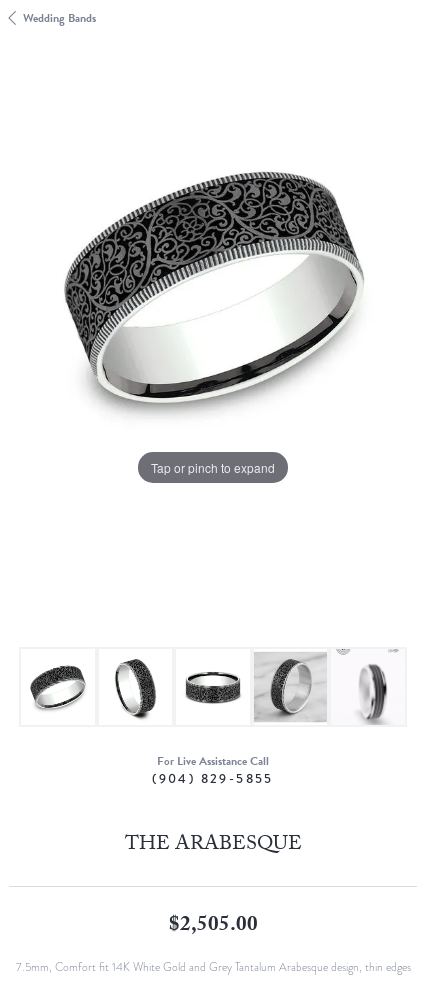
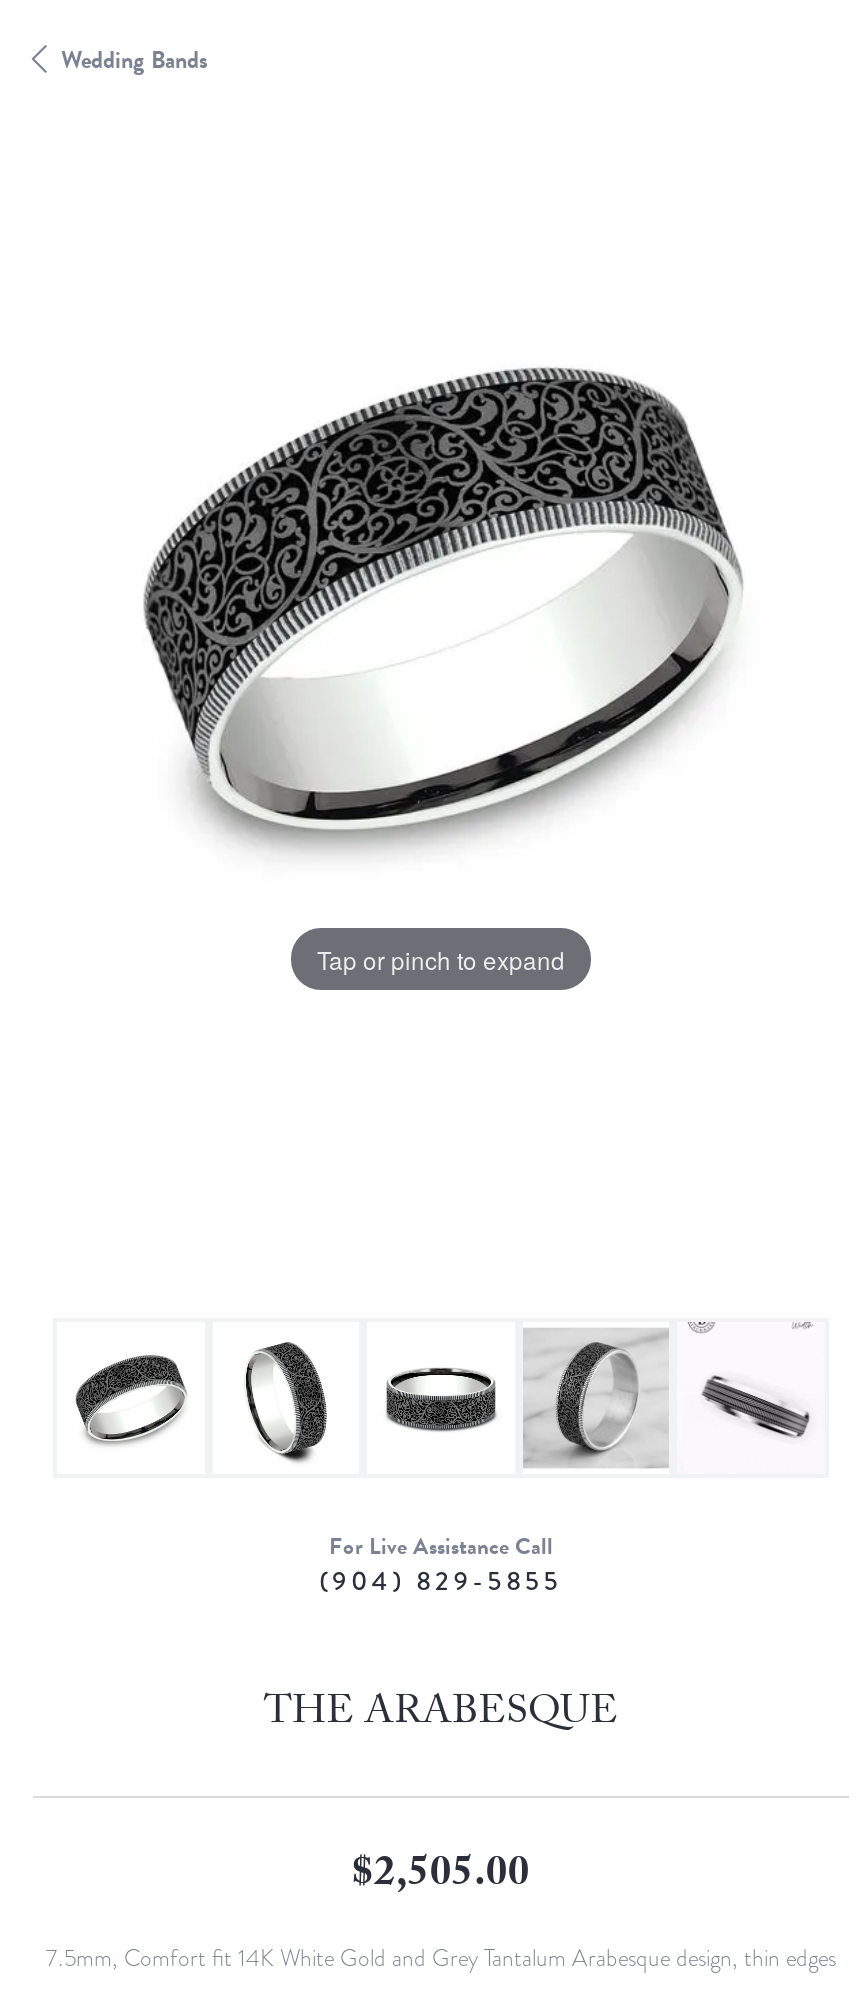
[344,664,397,725] [image] -> [701,1354,811,1472] [image]

